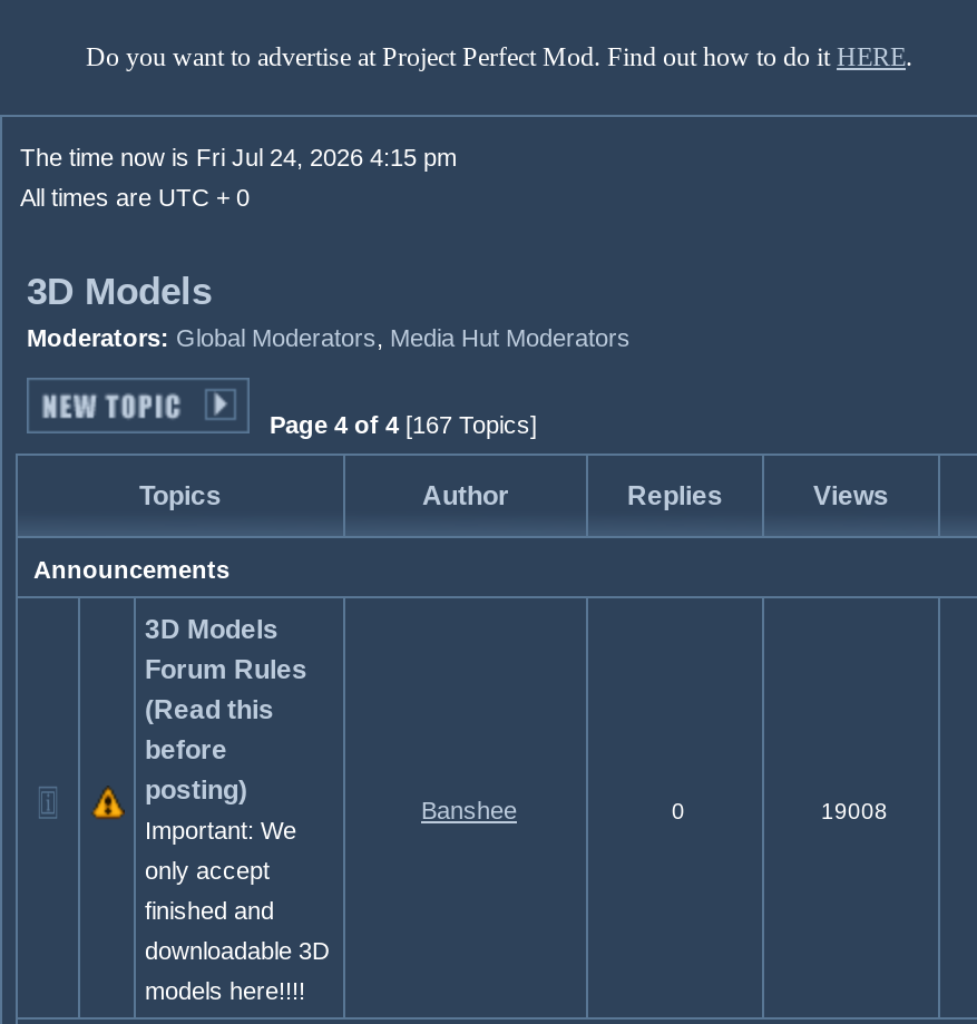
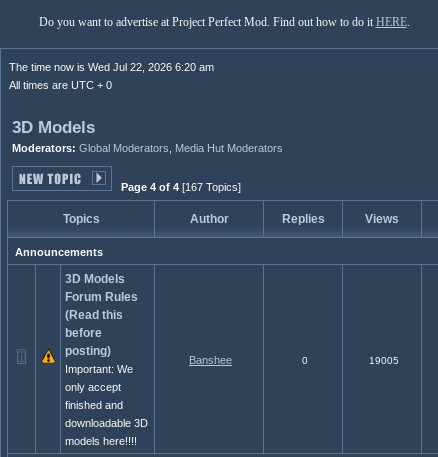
[20,144,457,170] The time now is Fri Jul 24, 2026 4:15 pm -> [9,61,214,73] The time now is Wed Jul 22, 2026 6:20 am
[808,799,895,823] 19008 -> [362,355,401,366] 19005

